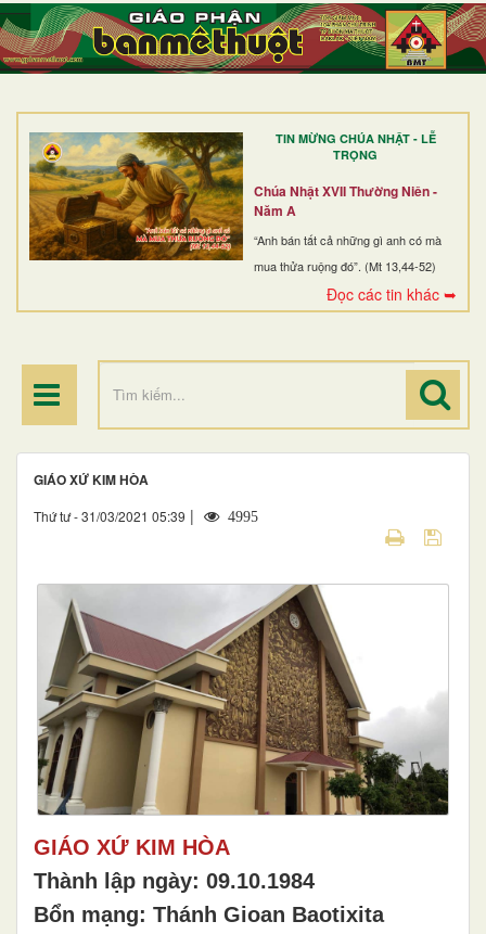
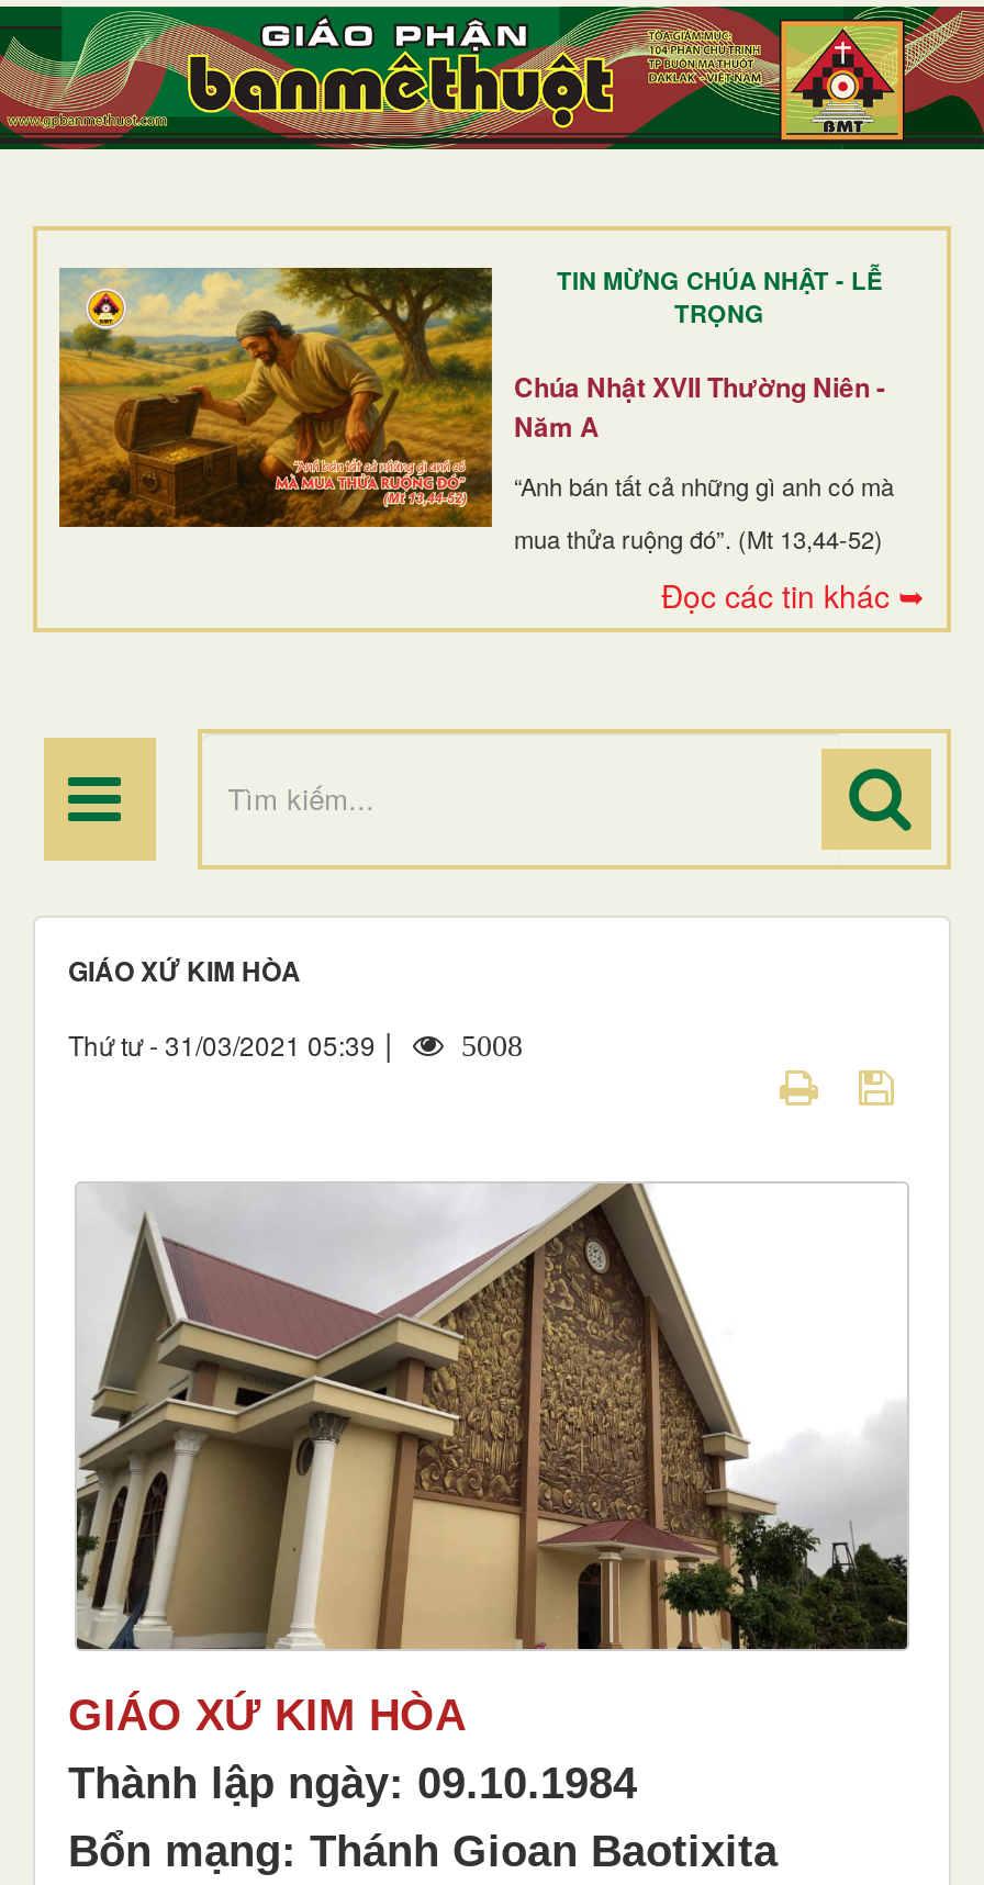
[219,508,258,523] 4995 -> [444,1029,523,1059] 5008

